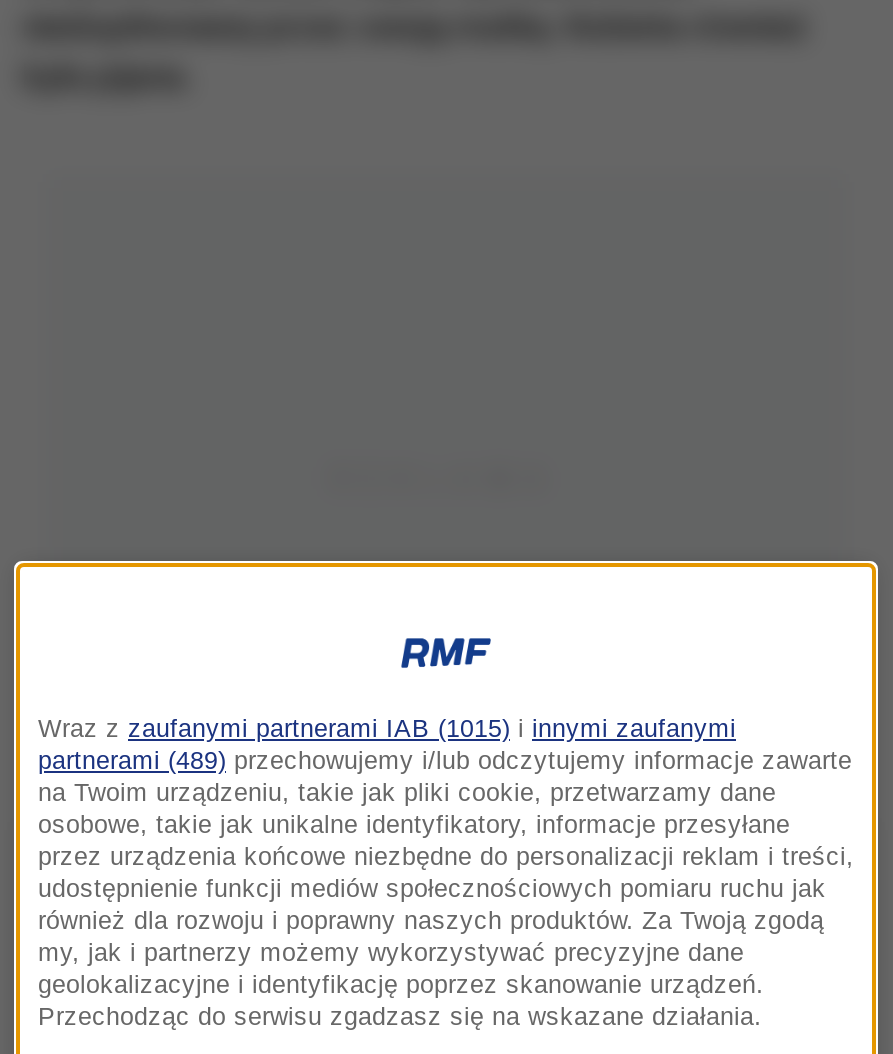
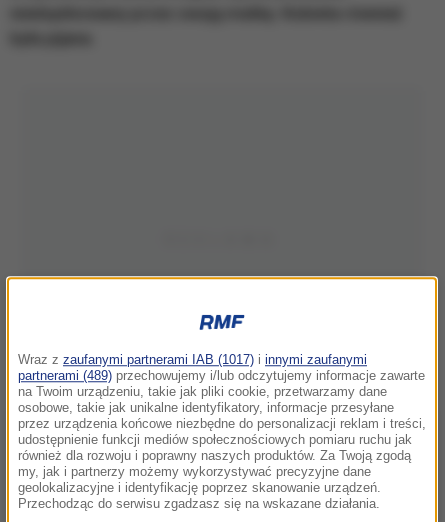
[38,715,736,743] Wraz z zaufanymi partnerami IAB (1015) i innymi zaufanymi -> [18,353,367,367] Wraz z zaufanymi partnerami IAB (1017) i innymi zaufanymi

